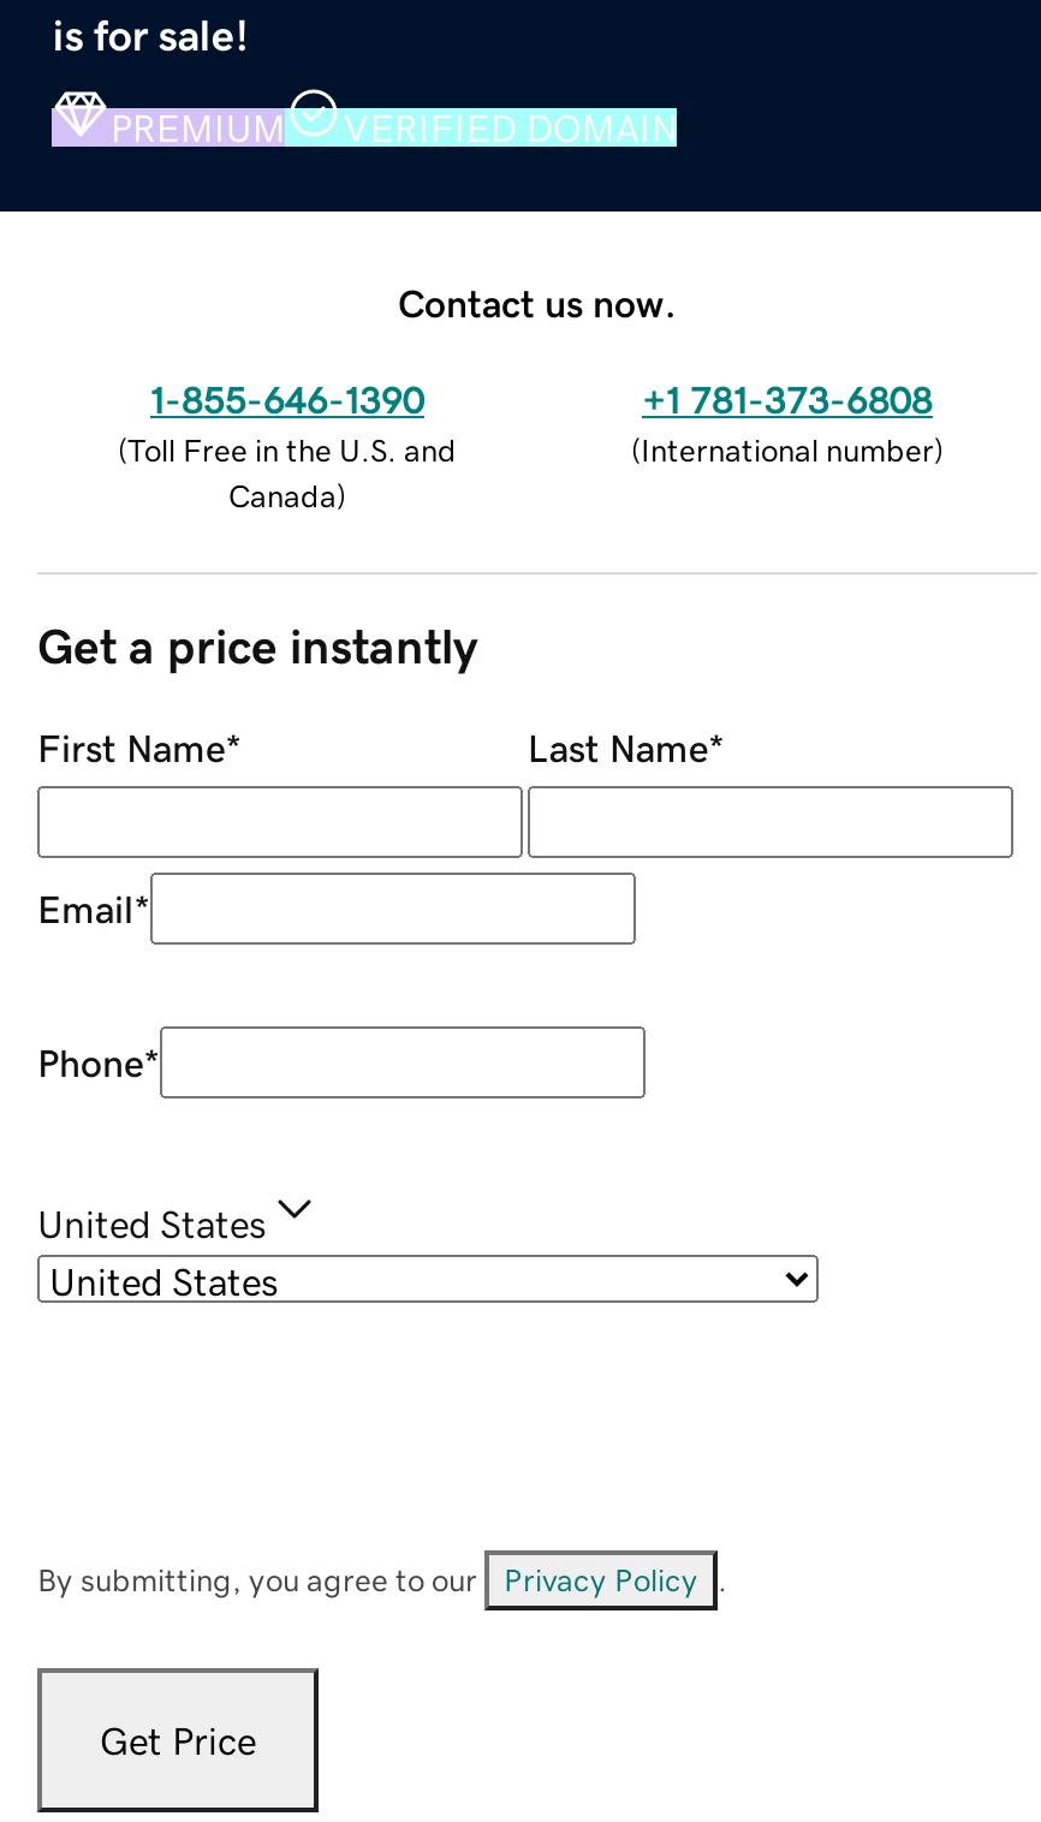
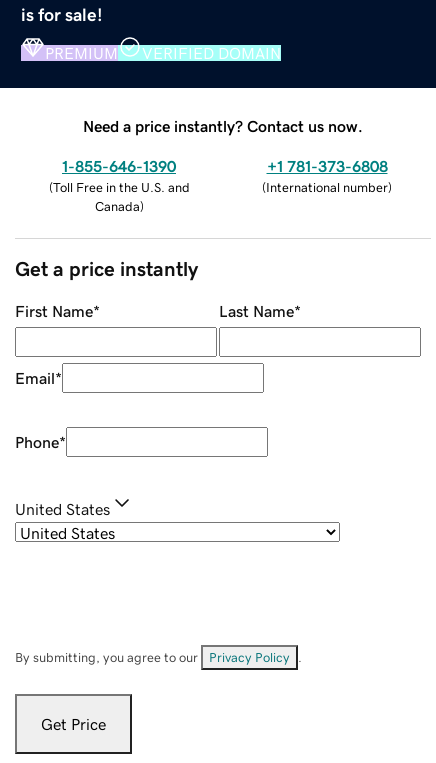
[398,283,677,321] Contact us now. -> [83,118,363,134] Need a price instantly? Contact us now.

